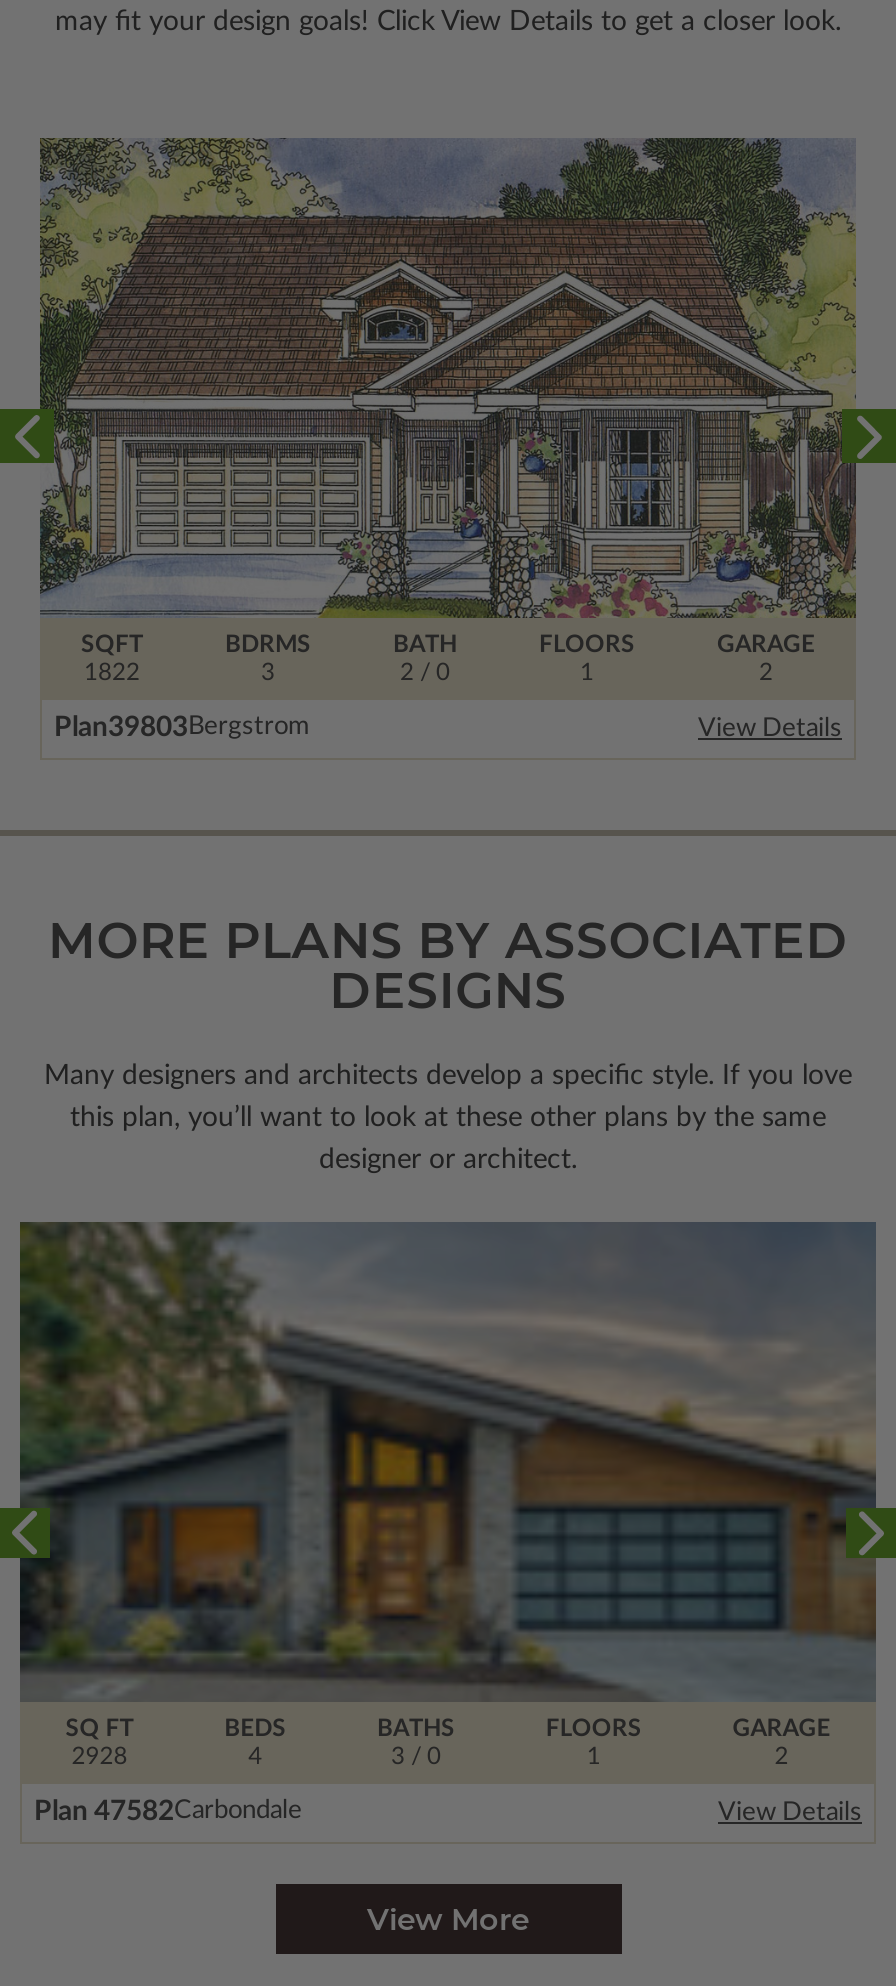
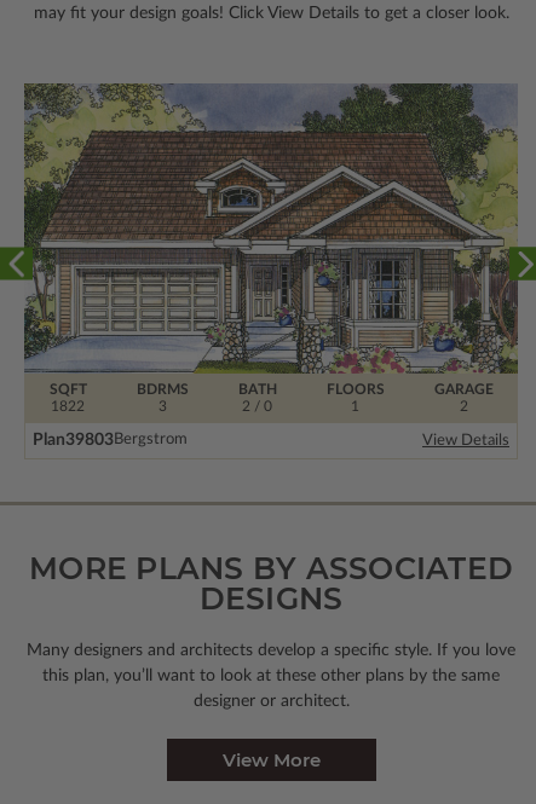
[6,1220,890,1784] [image] | SQ FT | 2928 -> none
[34,1716,862,1826] GARAGE | 2 | Plan 47582Carbondale | View Details -> none
[224,1716,286,1768] BEDS | 4 -> none
[377,1716,455,1768] BATHS | 3 / 0 -> none
[546,1716,642,1768] FLOORS | 1 -> none

